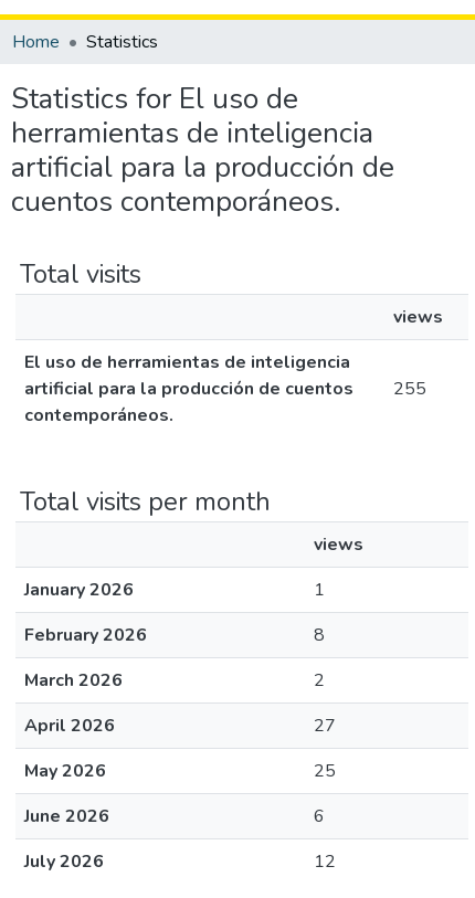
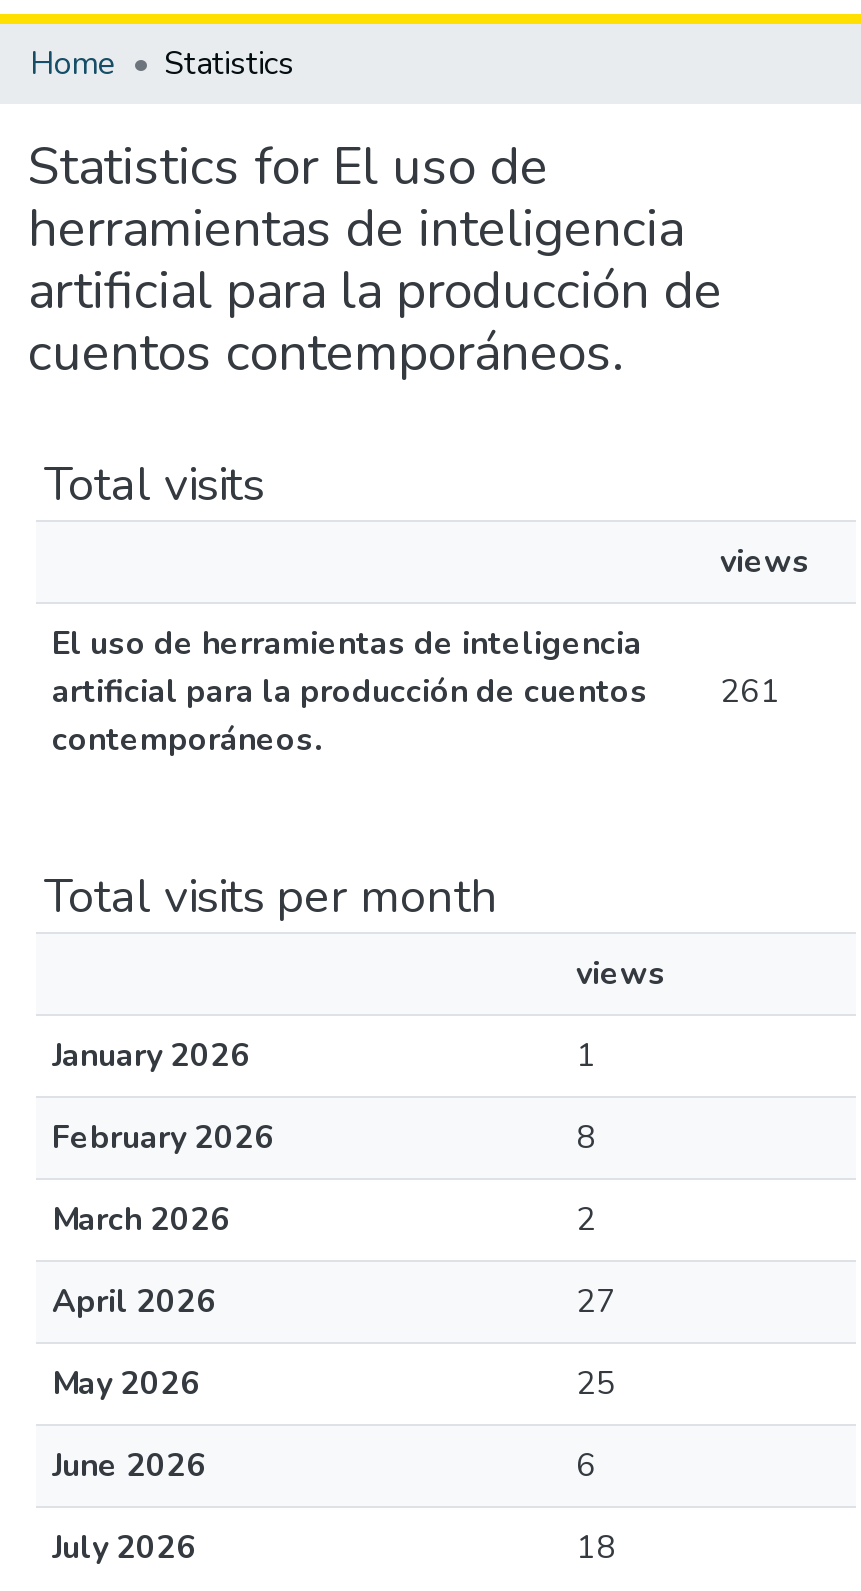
[24,377,426,401] artificial para la producción de cuentos 255 -> [52,670,780,714] artificial para la producción de cuentos 261
[314,849,336,874] 12 -> [576,1526,616,1570] 18

